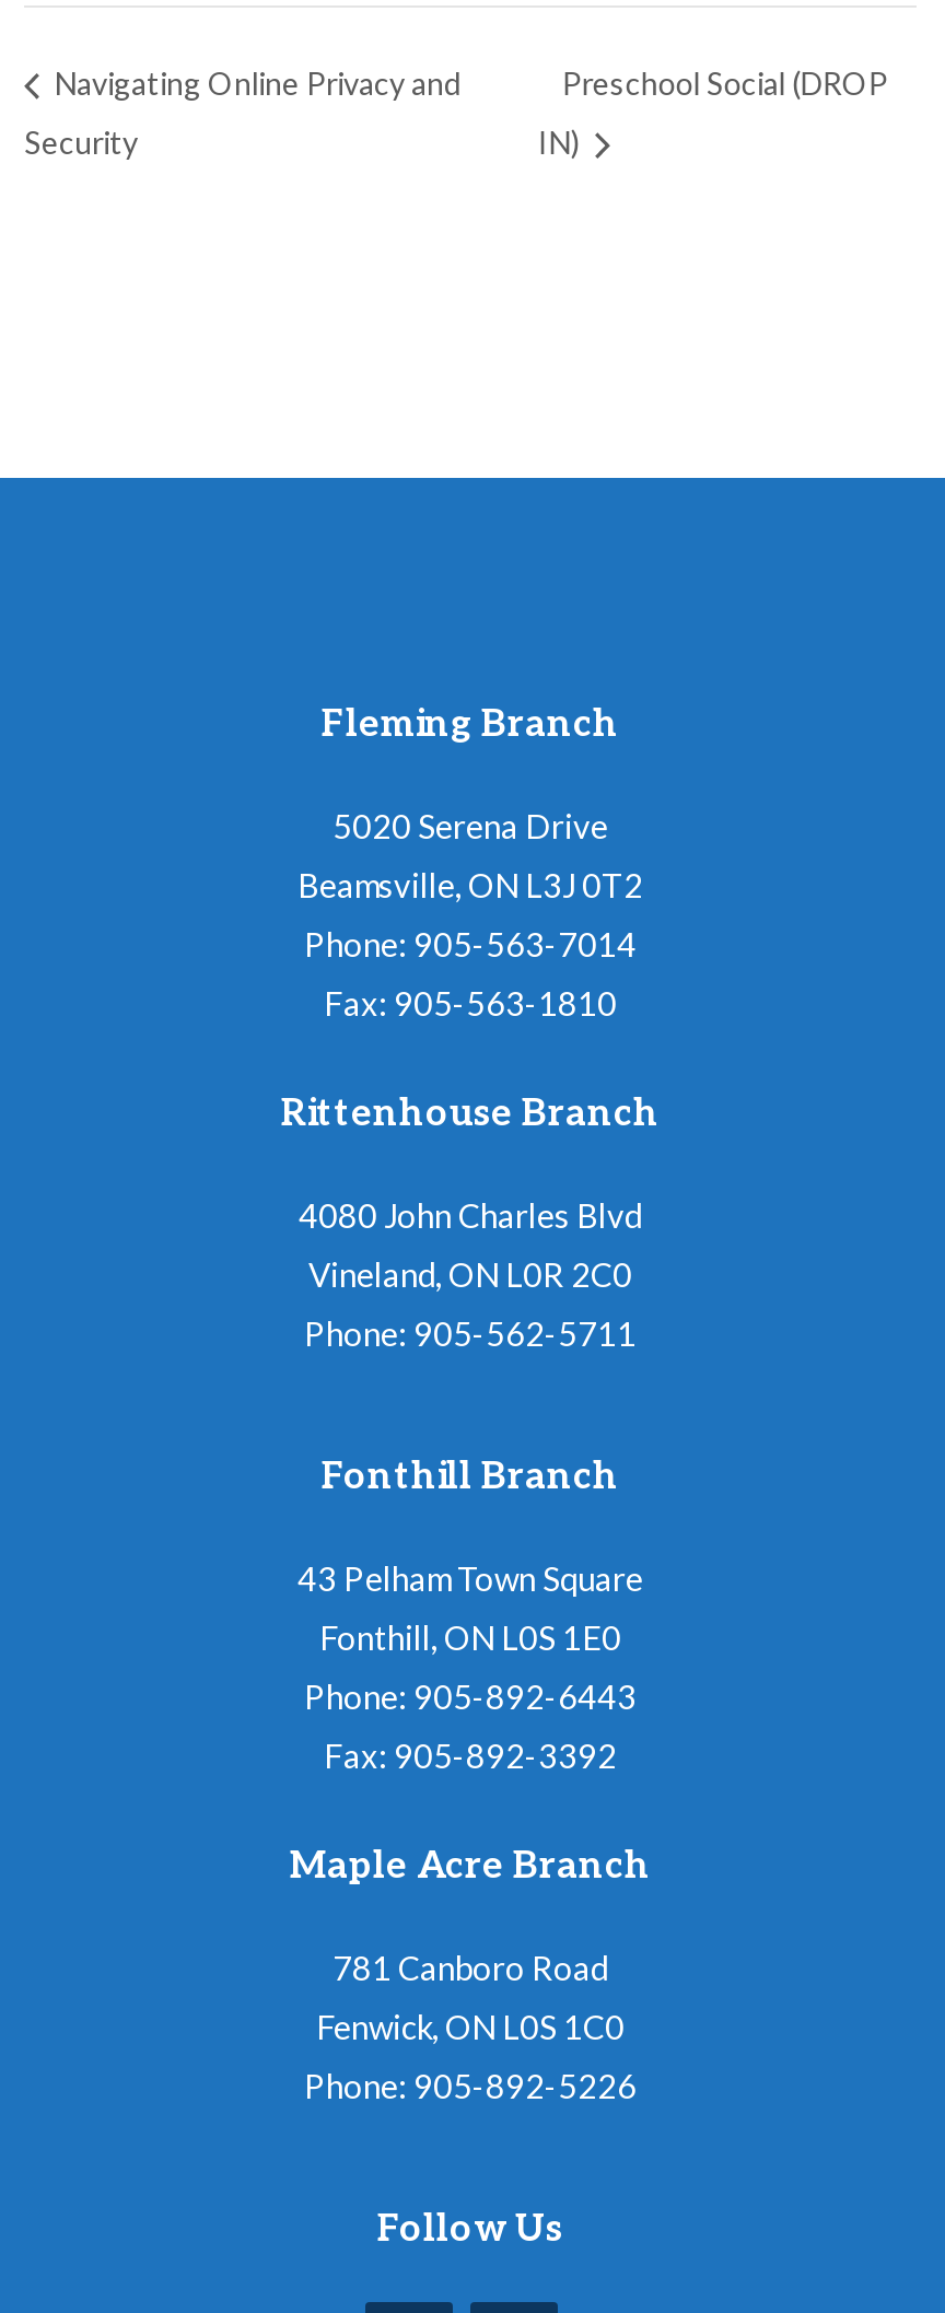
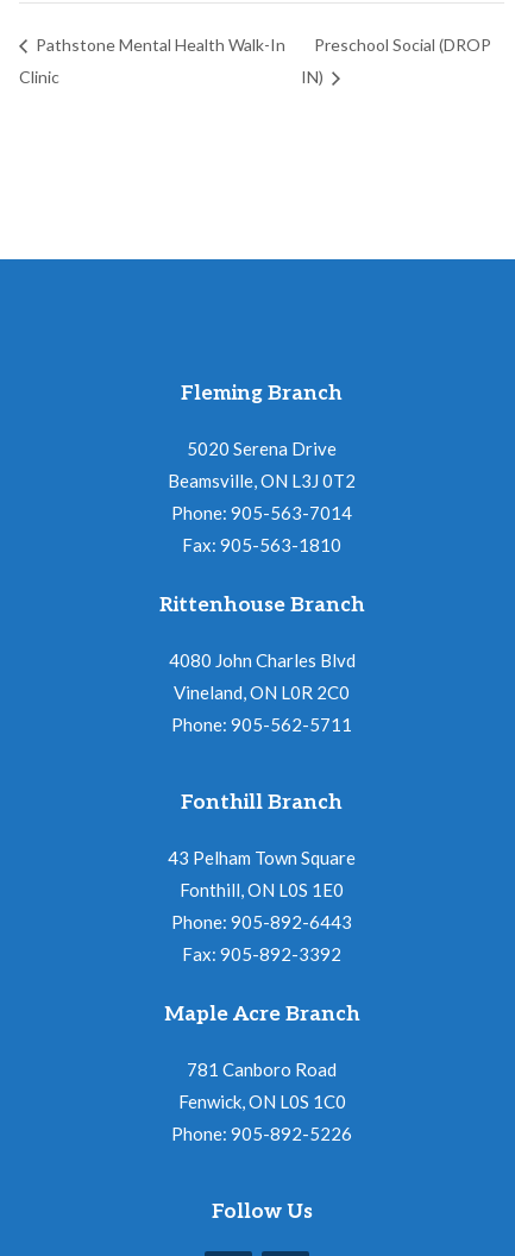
[48,65,462,102] Navigating Online Privacy and -> [32,35,285,55] Pathstone Mental Health Walk-In
[24,124,138,161] Security -> [19,67,59,87] Clinic

